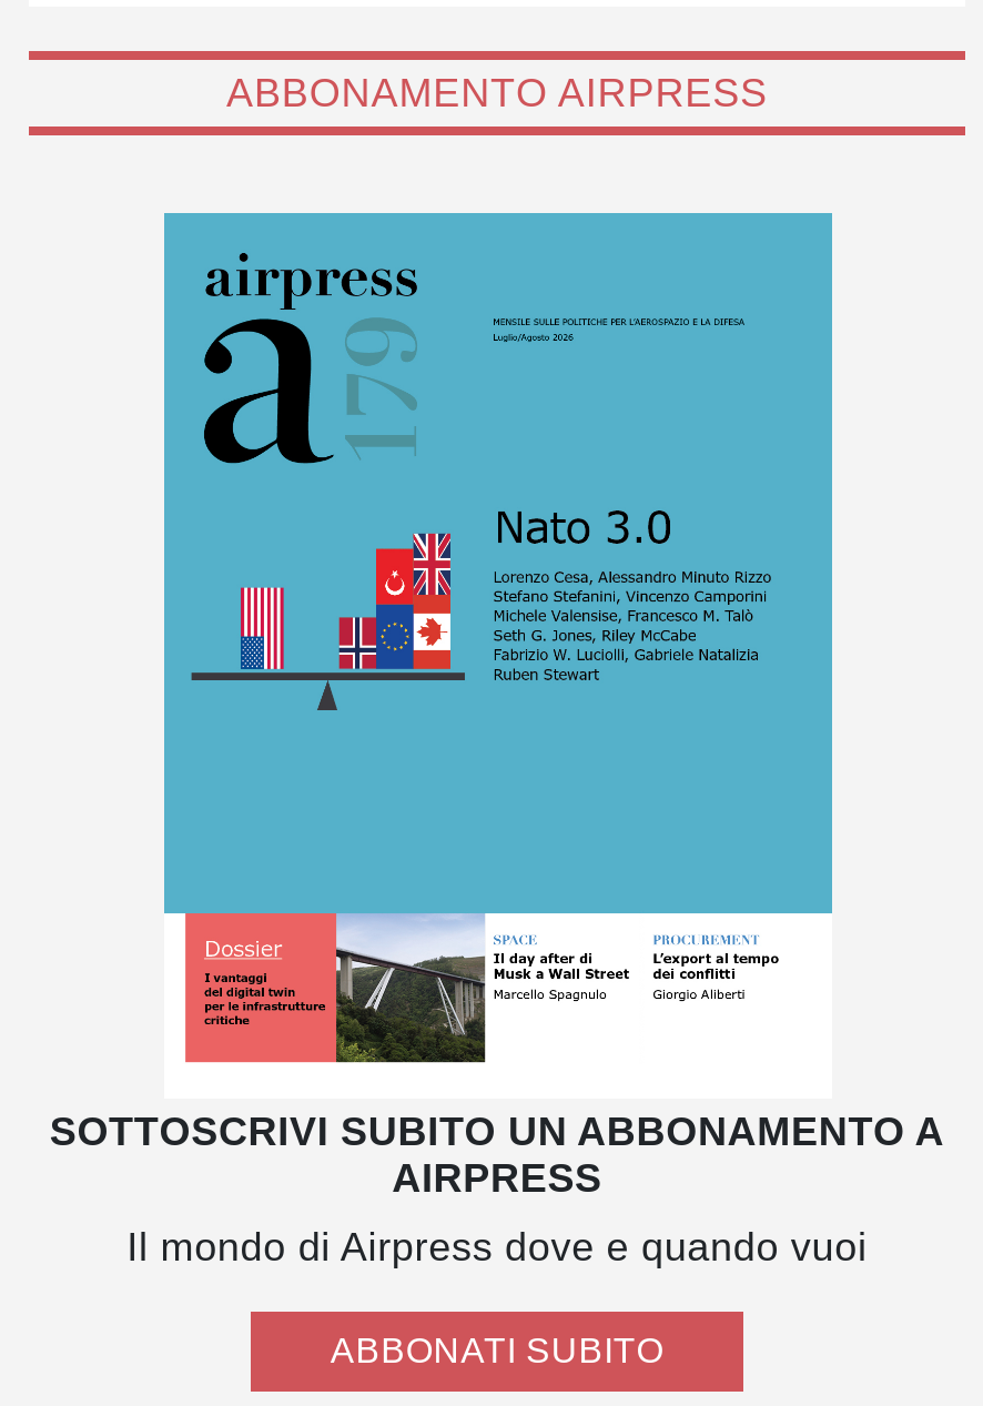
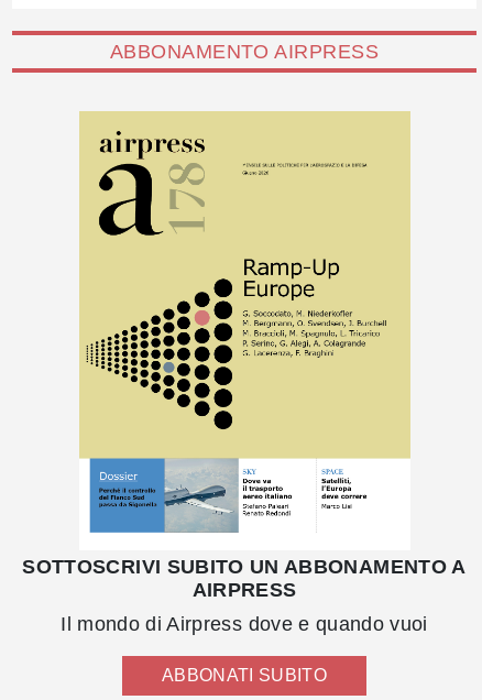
[162,212,834,1064] [image] -> [79,111,410,534] [image]

